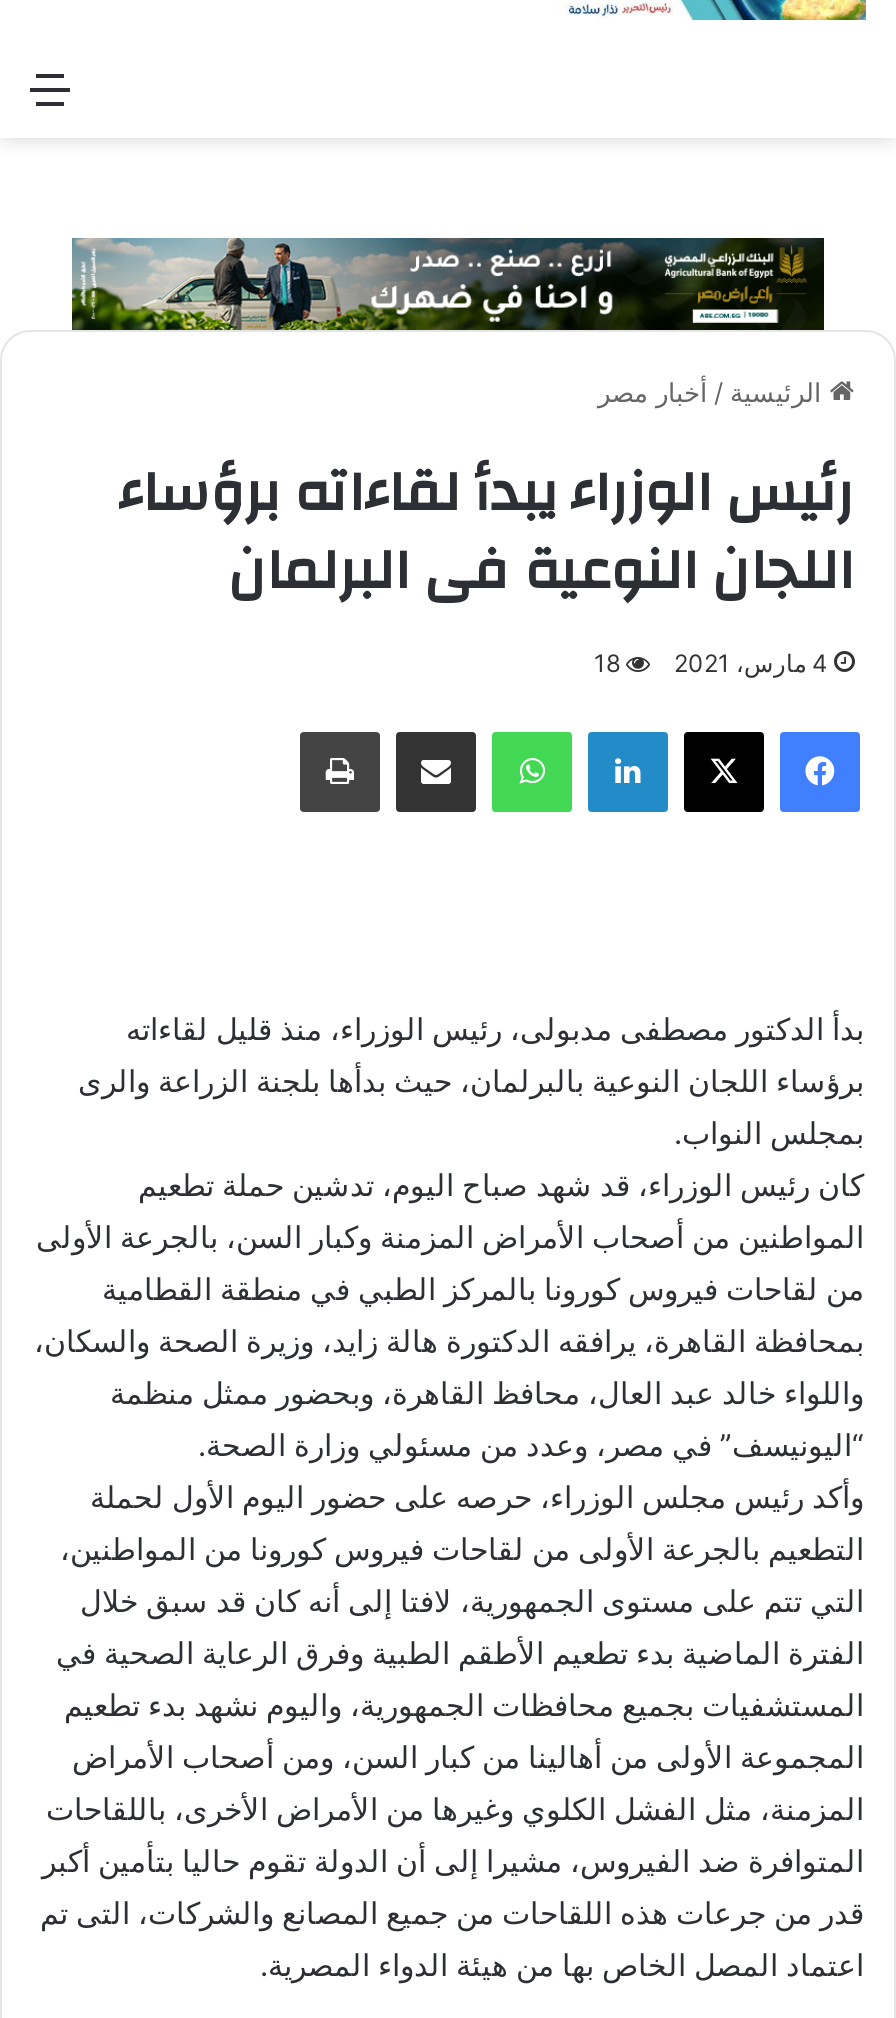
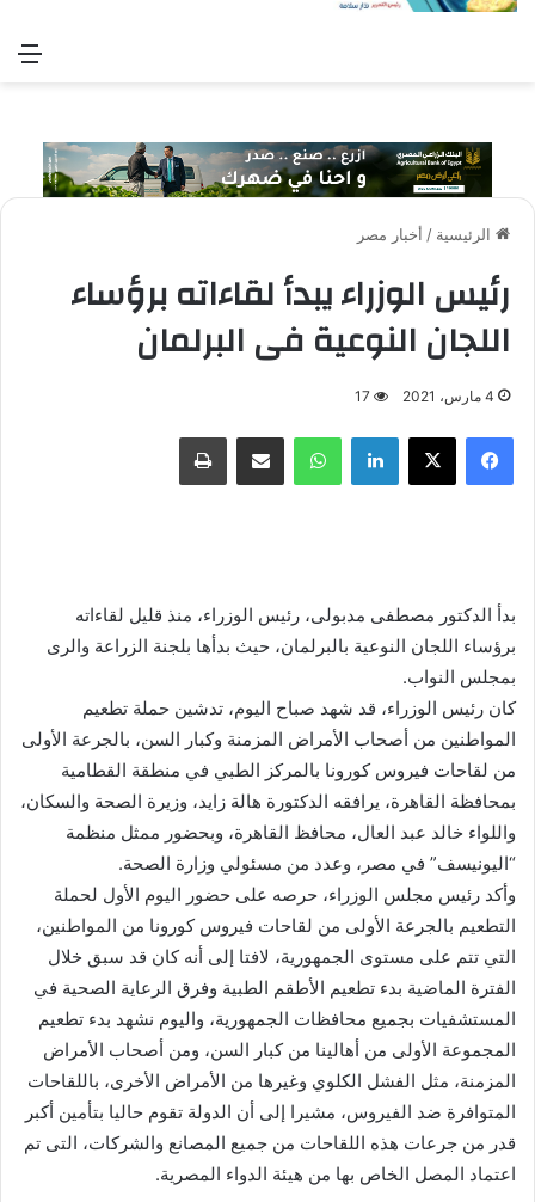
[594,649,620,679] 18 -> [355,388,370,406] 17

